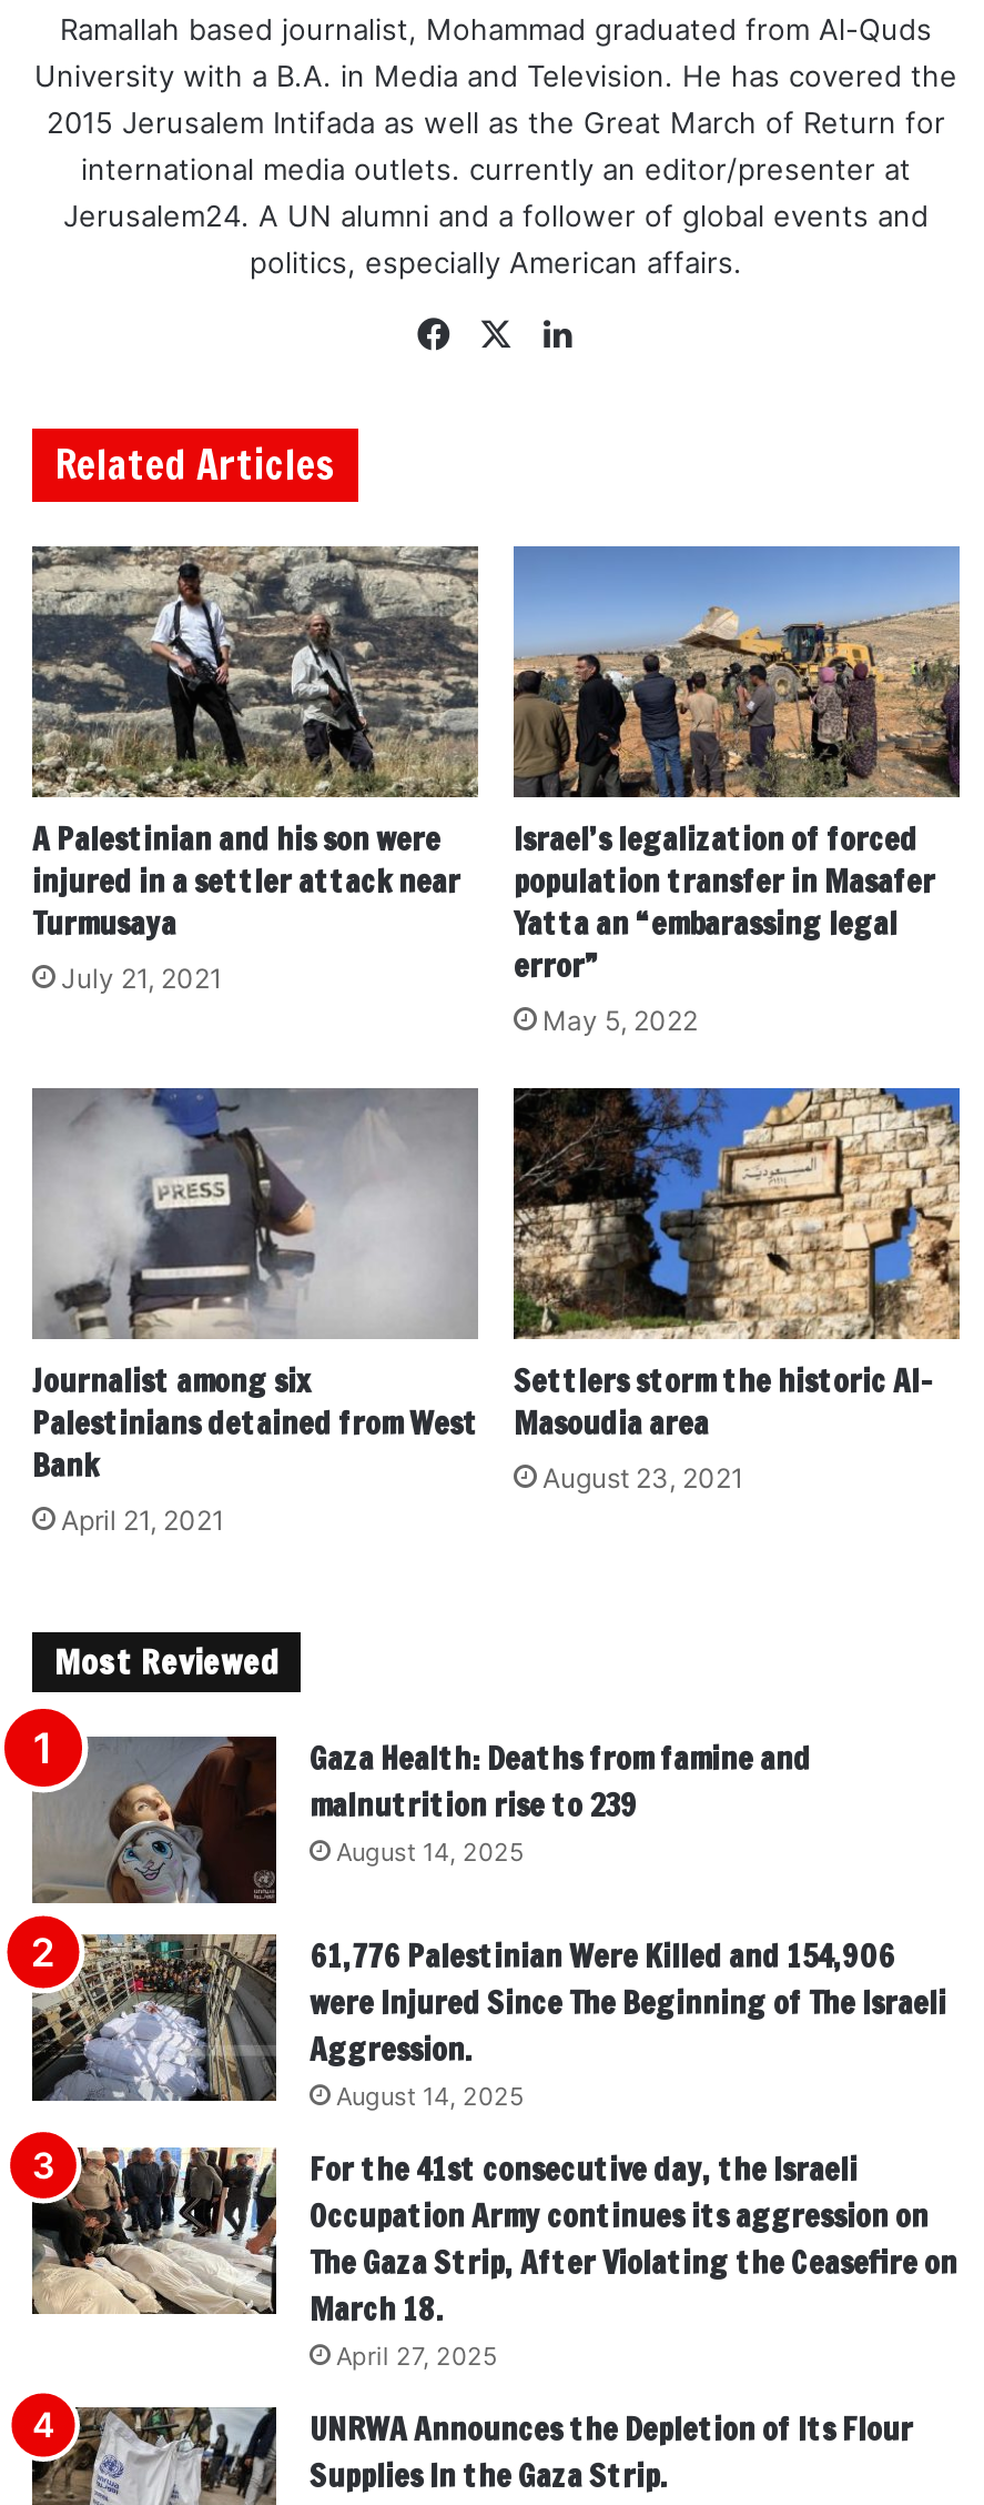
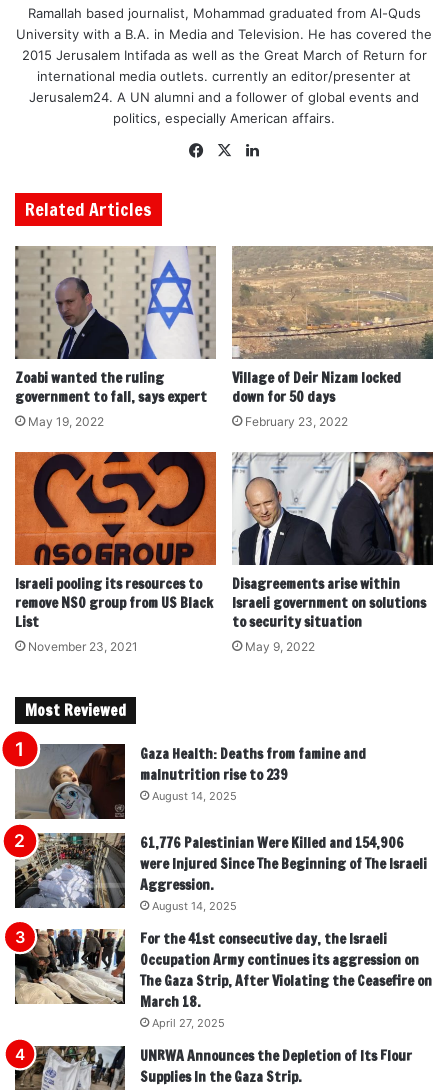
[32,546,478,799] [image] -> [16,246,215,322] [image]
[514,544,962,1037] [image] | Israel’s legalization of forced | population transfer in Masafer | Yatta an “embarassing legal | error” | May 5, 2022 -> [232,246,434,429] [image] | Village of Deir Nizam locked | down for 50 days | February 23, 2022
[32,817,460,995] A Palestinian and his son were | injured in a settler attack near | Turmusaya | July 21, 2021 -> [15,368,207,429] Zoabi wanted the ruling | government to fall, says expert | May 19, 2022
[30,1086,480,1259] [image] -> [14,451,217,566] [image]
[511,1086,962,1495] [image] | Settlers storm the historic Al- | Masoudia area | August 23, 2021 -> [232,451,434,654] [image] | Disagreements arise within | Israeli government on solutions | to security situation | May 9, 2022
[32,1360,478,1537] Journalist among six | Palestinians detained from West | Bank | April 21, 2021 -> [15,574,213,654] Israeli pooling its resources to | remove NSO group from US Black | List | November 23, 2021

